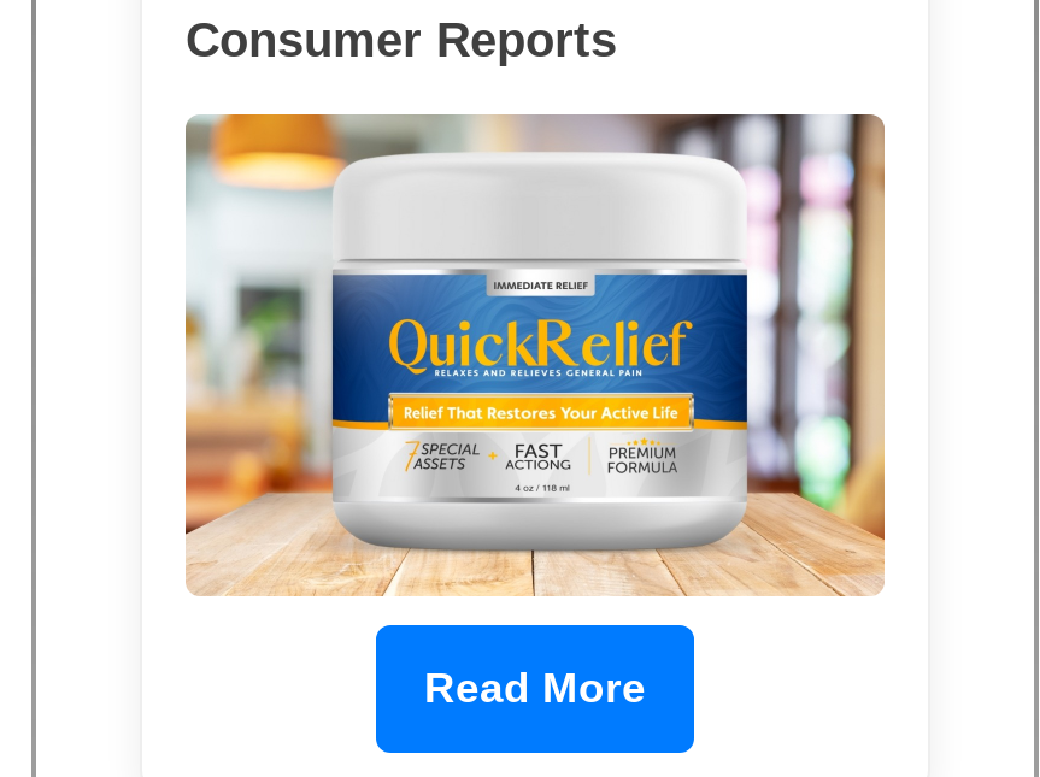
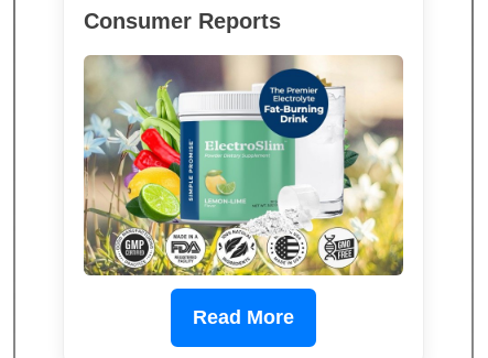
[183,112,885,596] [image] -> [83,54,404,276] [image]

